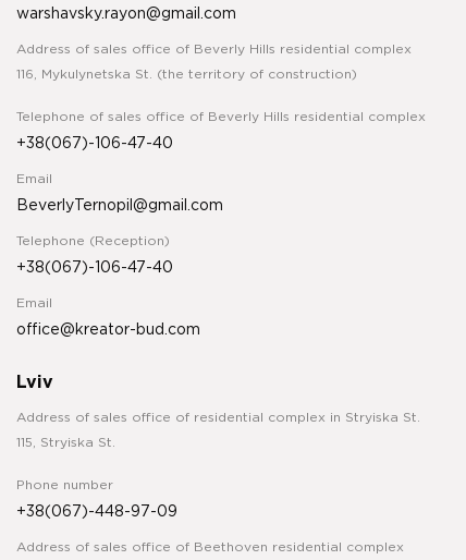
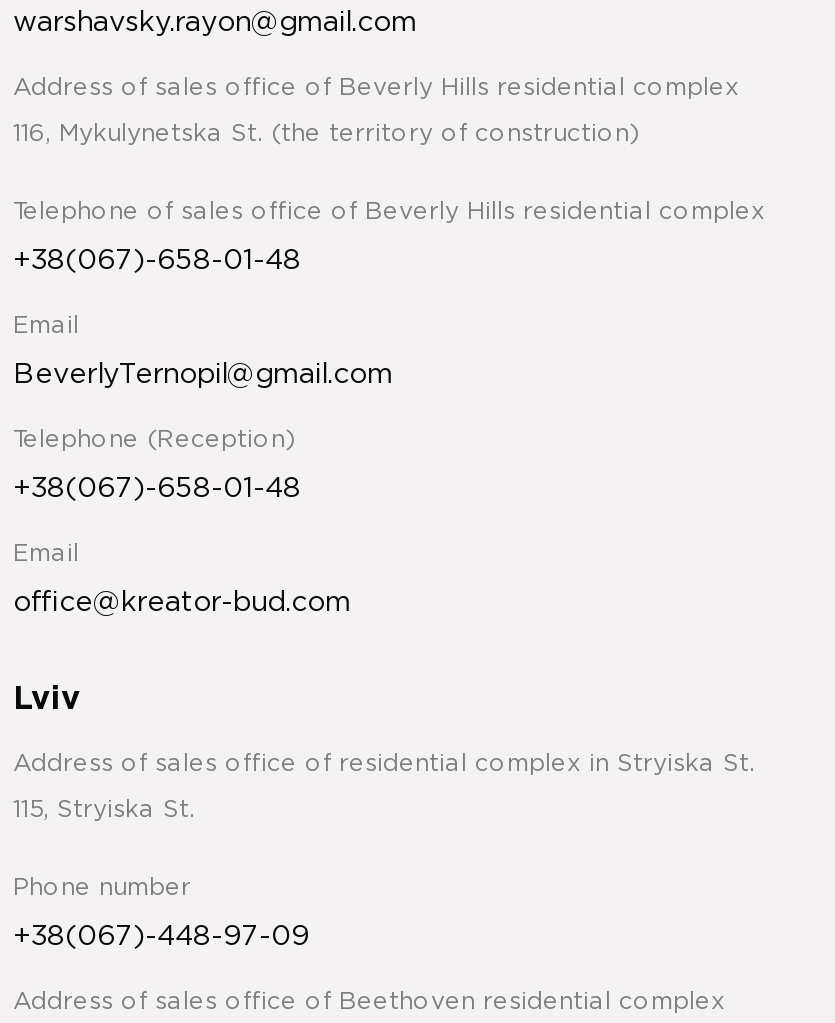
[16,137,173,150] +38(067)-106-47-40 -> [13,249,301,273] +38(067)-658-01-48
[16,261,173,275] +38(067)-106-47-40 -> [13,477,301,501] +38(067)-658-01-48

